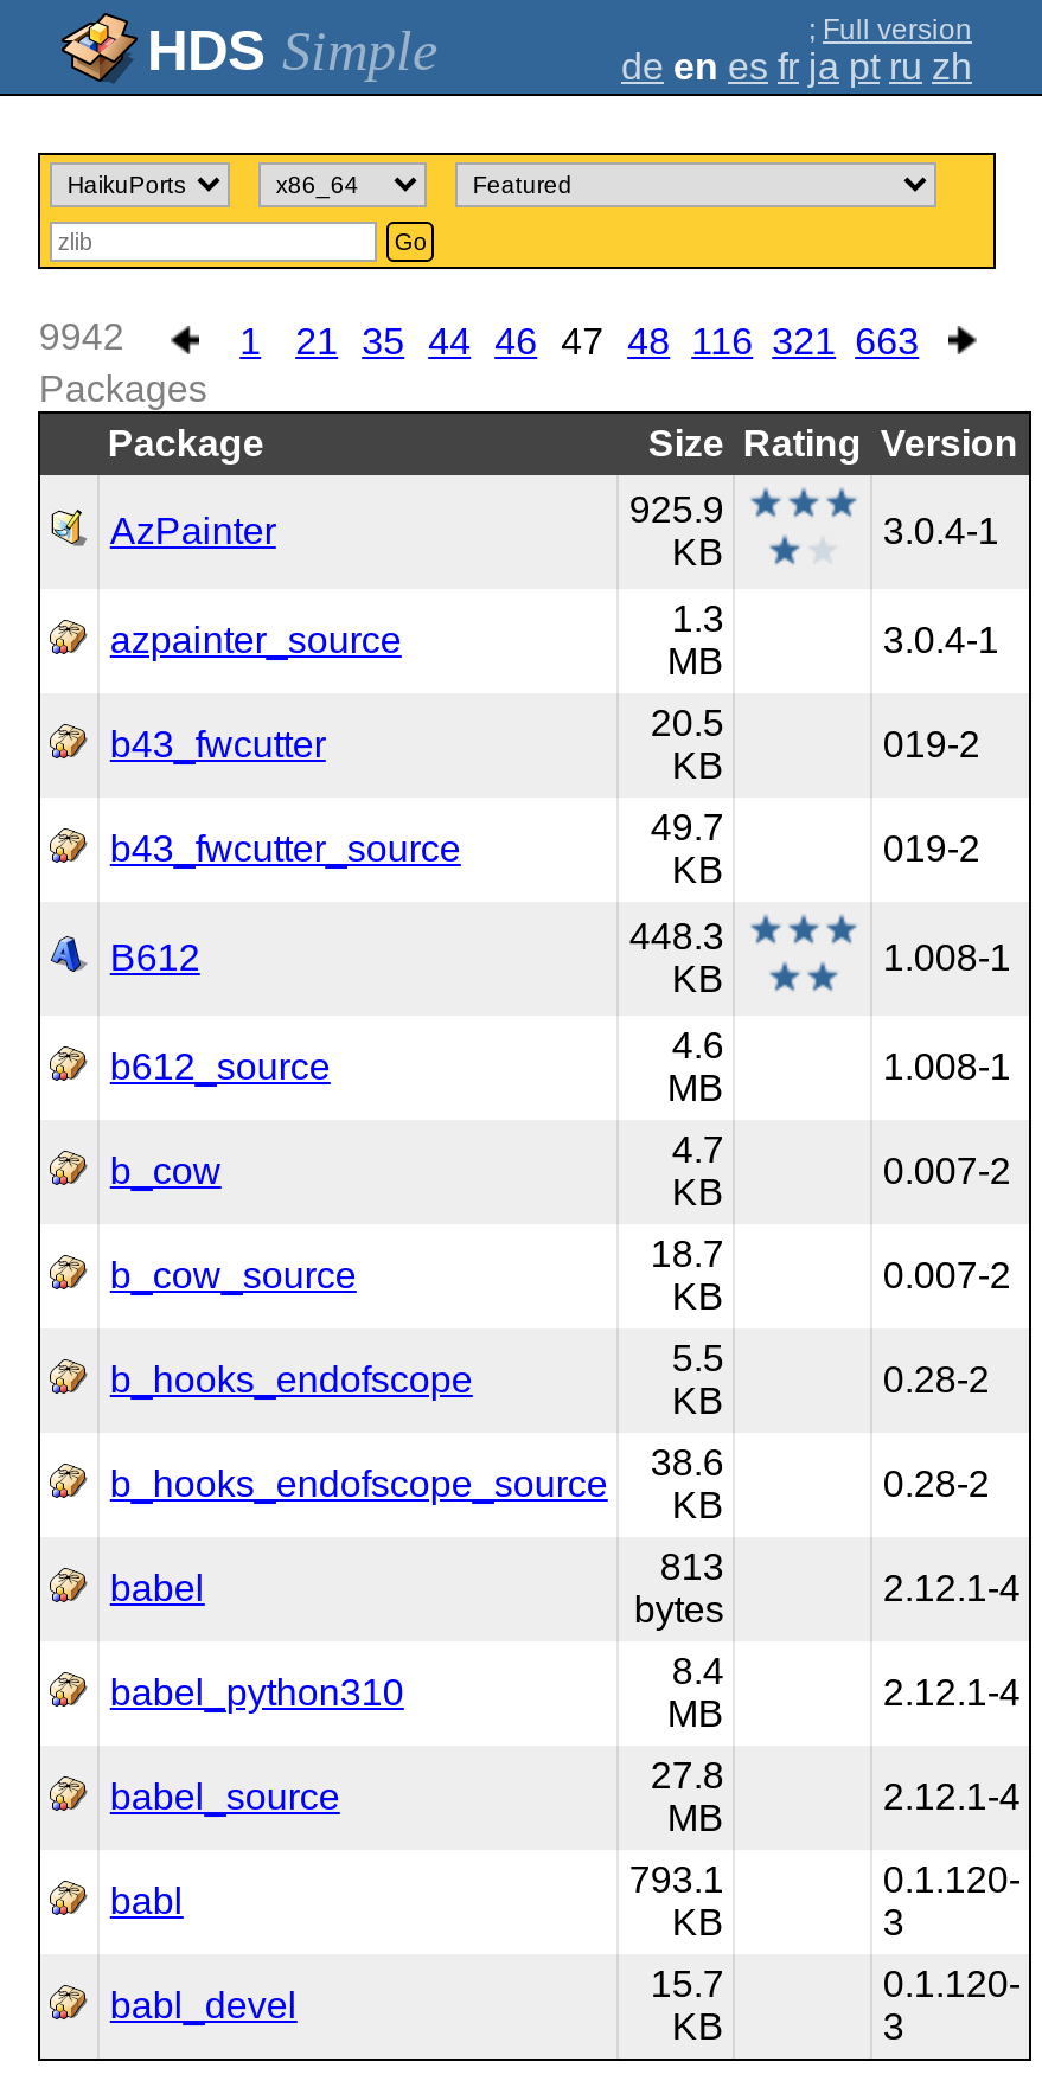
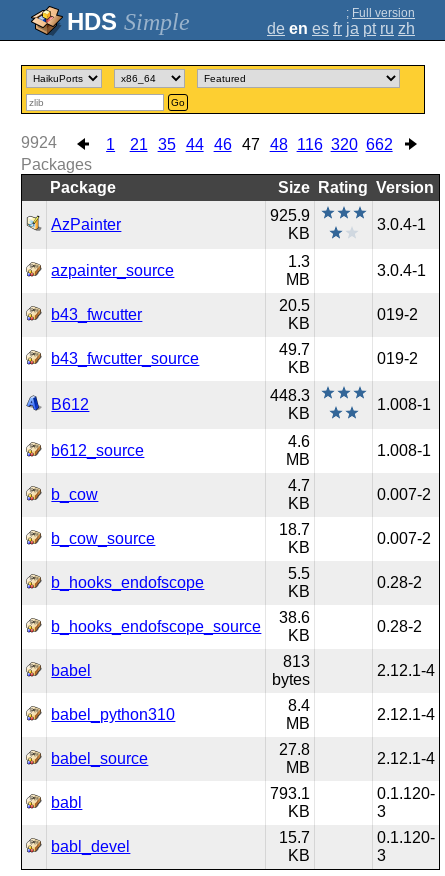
[39,316,124,357] 9942 -> [21,134,57,151] 9924
[240,321,919,361] 1 21 35 44 46 47 48 116 321 663 -> [106,136,393,153] 1 21 35 44 46 47 48 116 320 662

